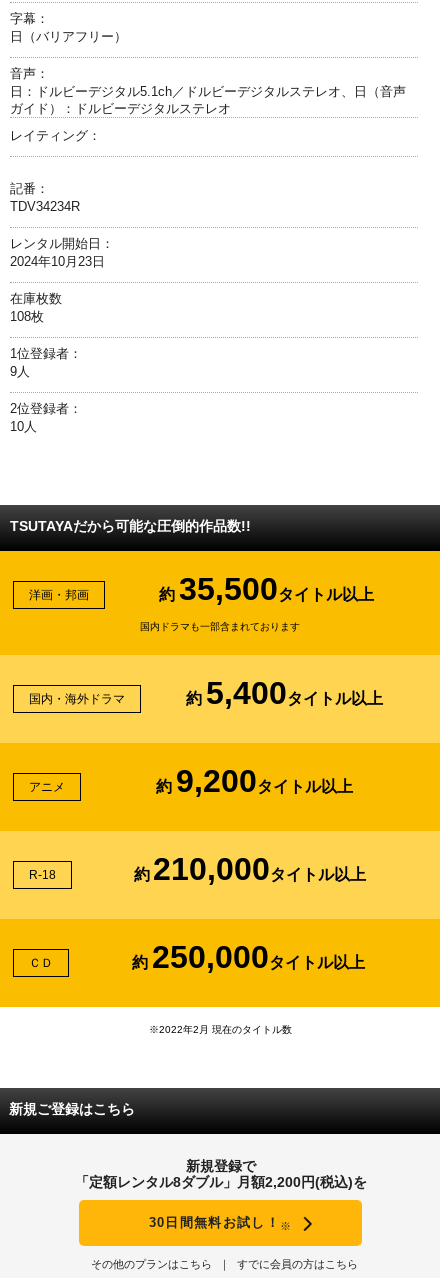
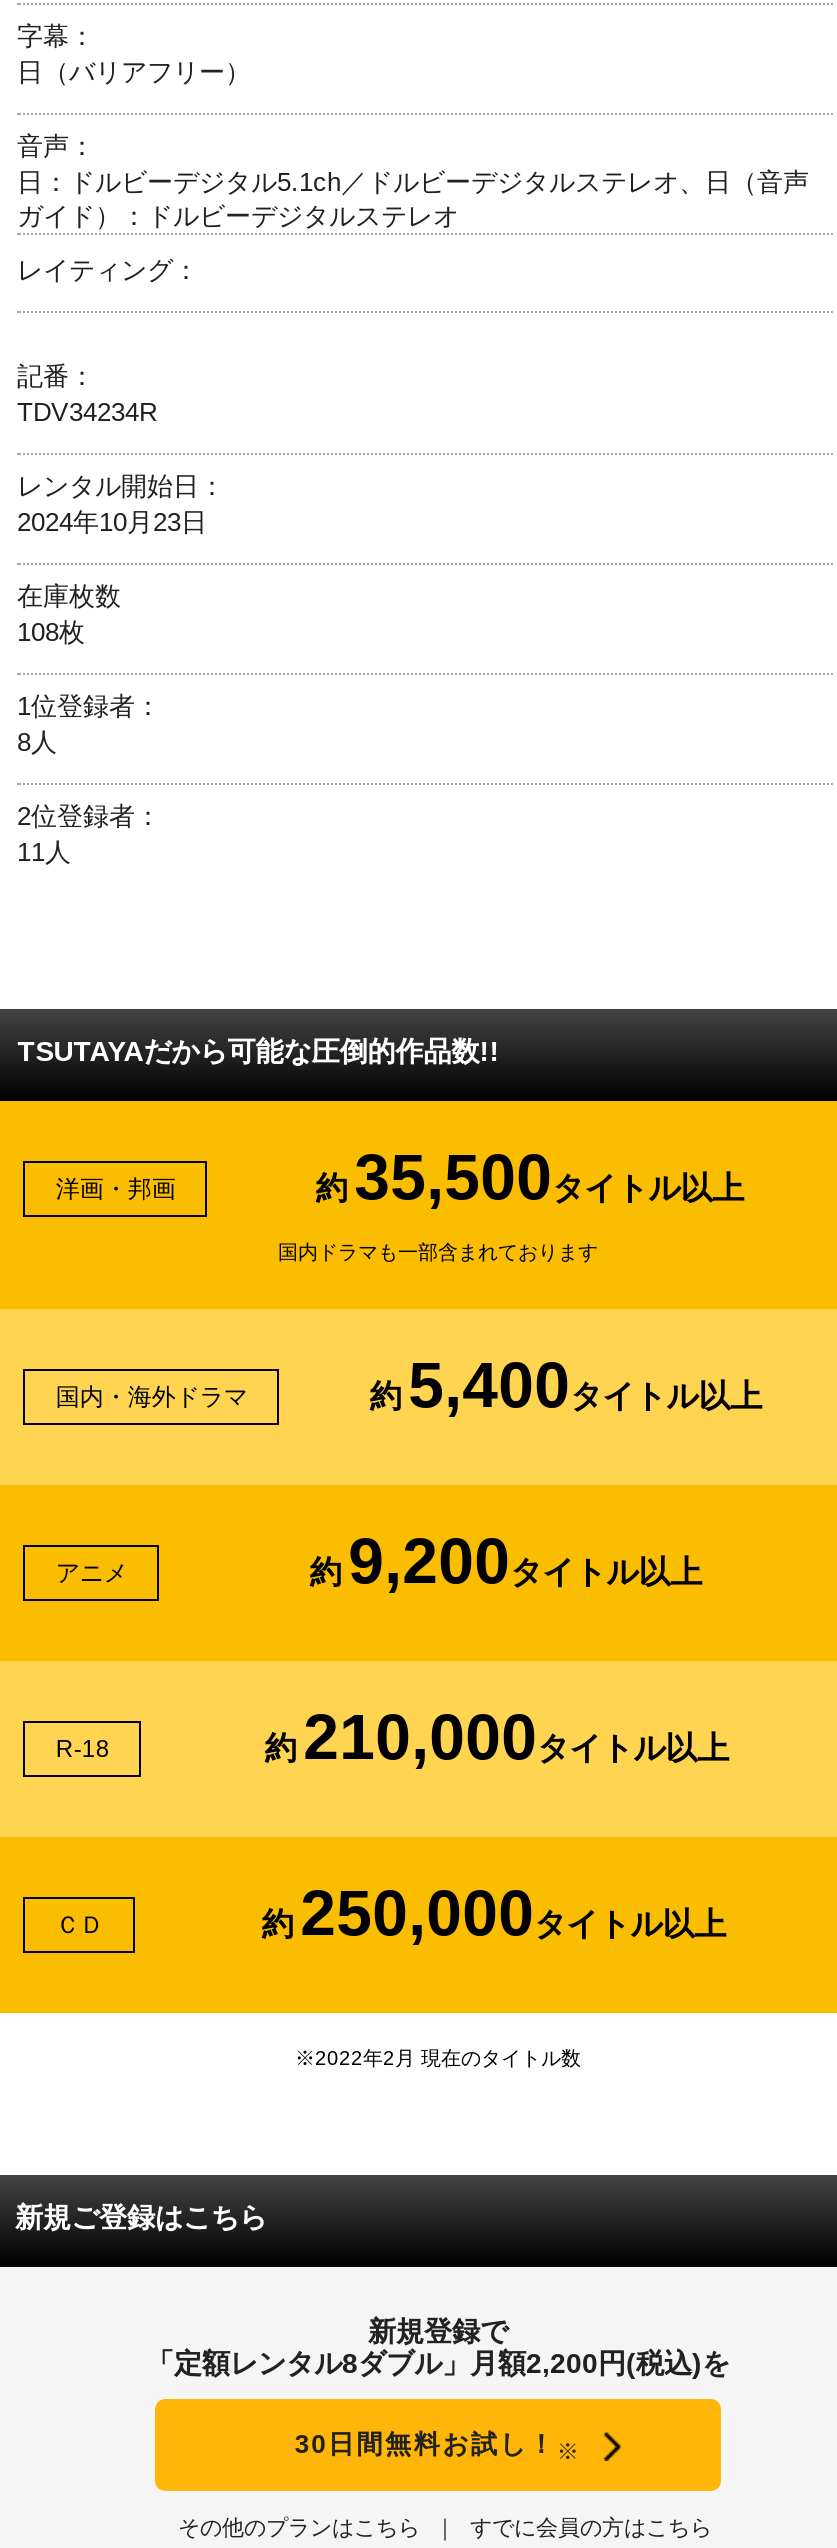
[10,364,30,379] 9人 -> [17,727,57,757] 8人
[10,419,37,434] 10人 -> [17,837,71,867] 11人

